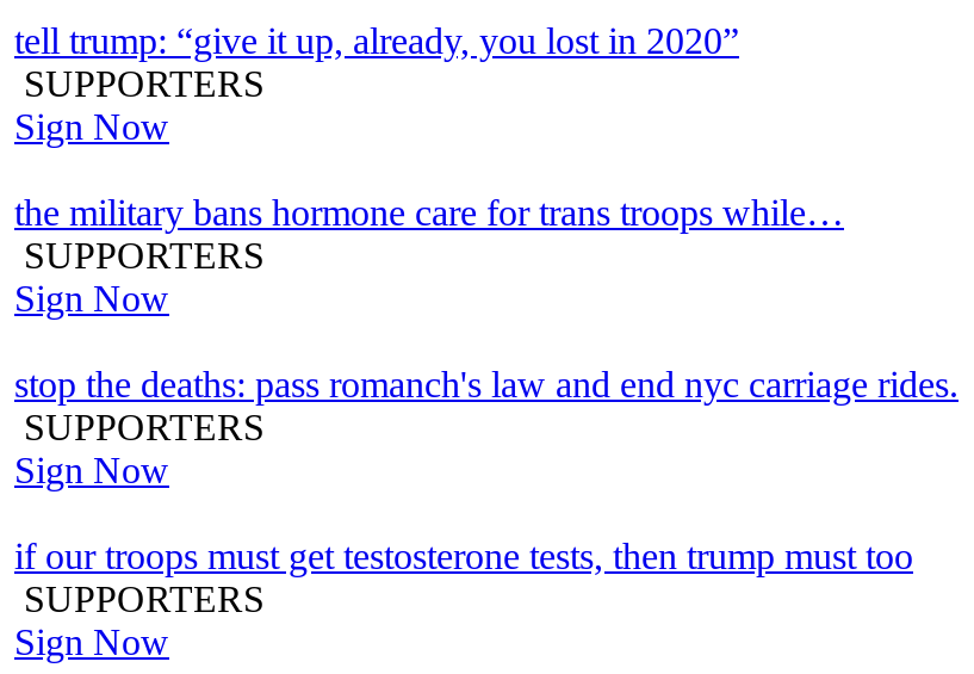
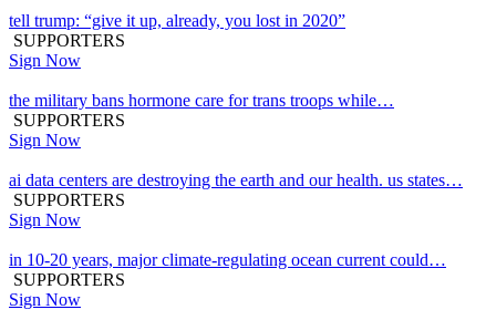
[14,364,959,404] stop the deaths: pass romanch's law and end nyc carriage rides. -> [9,171,463,189] ai data centers are destroying the earth and our health. us states…
[14,536,913,576] if our troops must get testosterone tests, then trump must too -> [9,250,446,269] in 10-20 years, major climate-regulating ocean current could…

